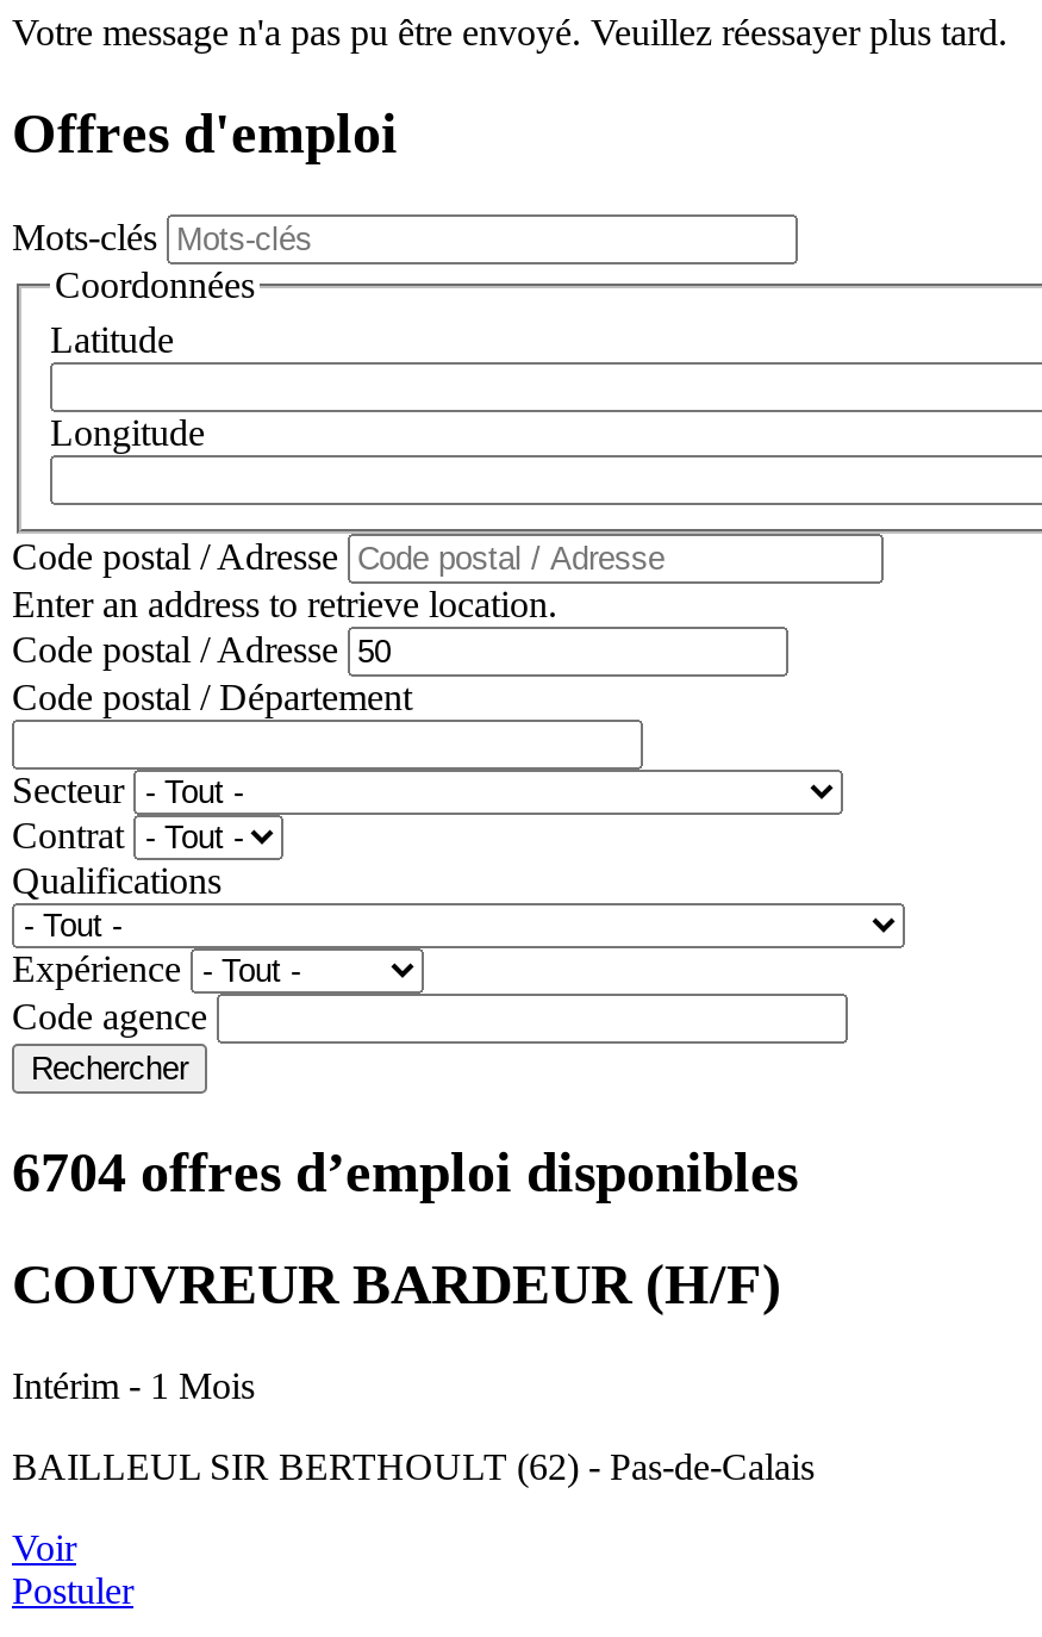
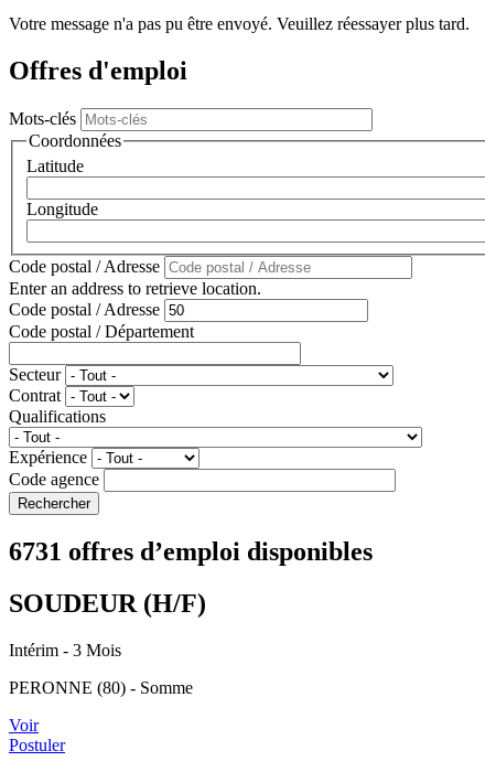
[12,1142,798,1204] 6704 offres d’emploi disponibles -> [9,537,373,566] 6731 offres d’emploi disponibles
[12,1254,781,1316] COUVREUR BARDEUR (H/F) -> [9,589,206,618] SOUDEUR (H/F)
[12,1365,255,1406] Intérim - 1 Mois -> [9,641,121,660] Intérim - 3 Mois
[12,1446,815,1487] BAILLEUL SIR BERTHOULT (62) - Pas-de-Calais -> [9,678,193,697] PERONNE (80) - Somme

